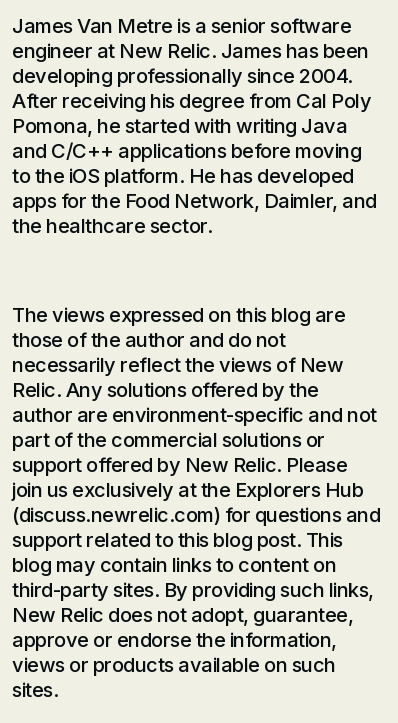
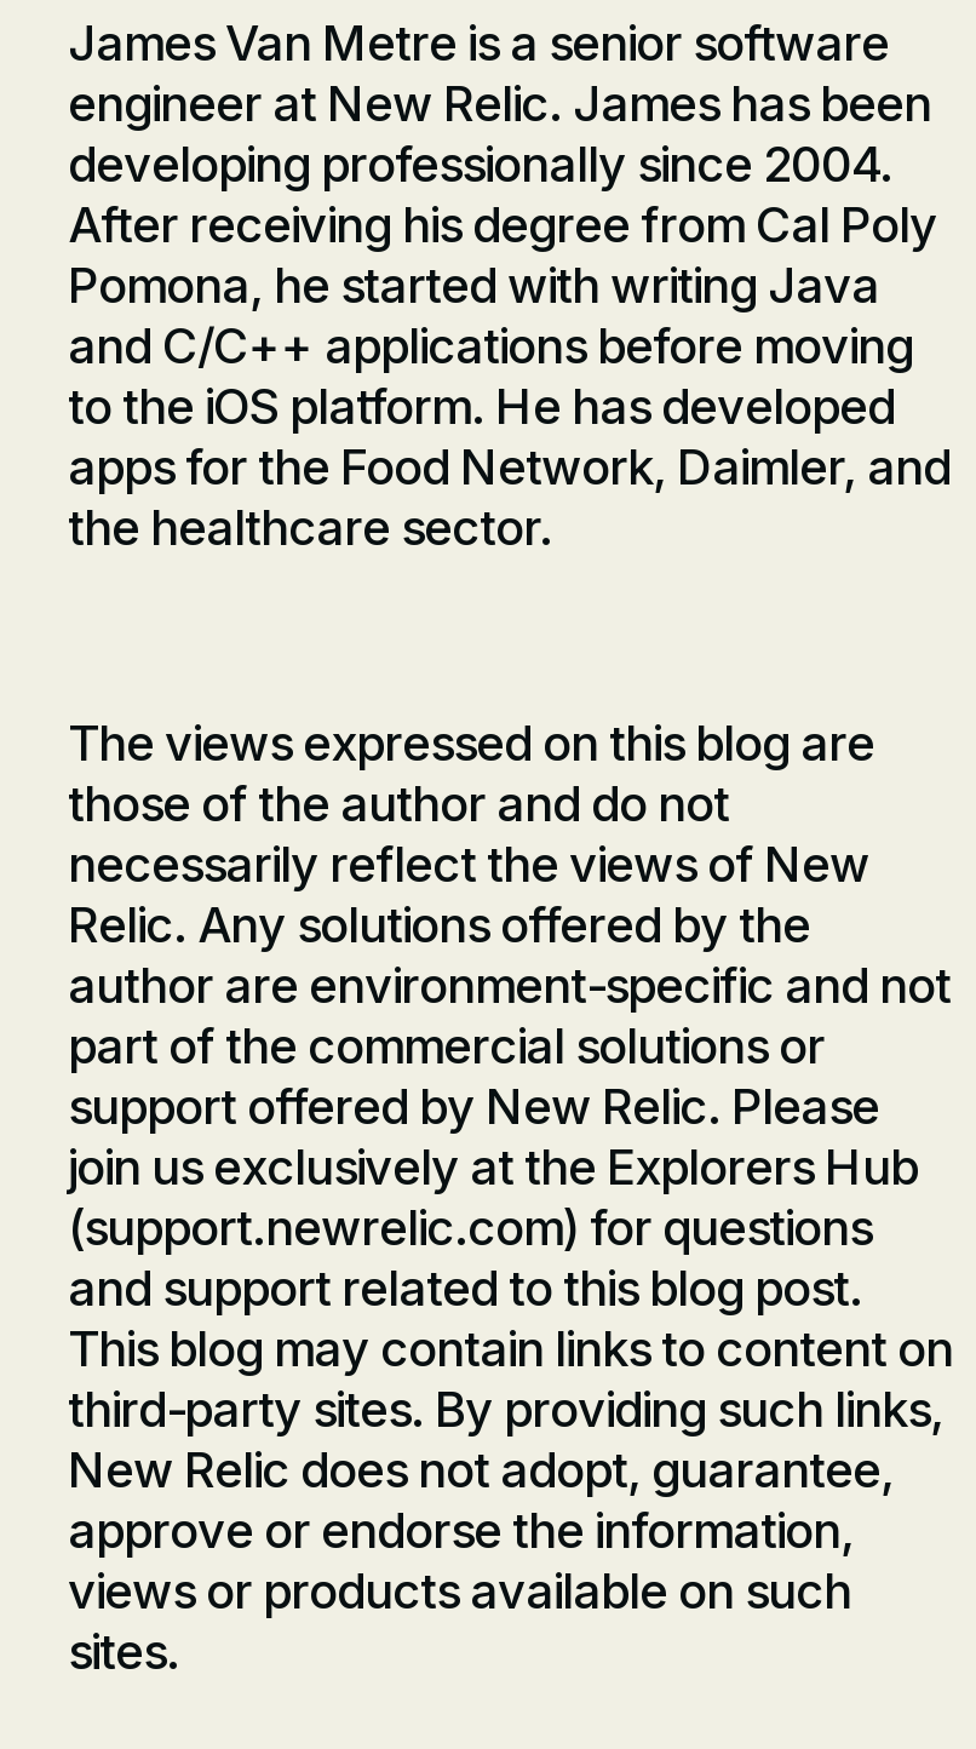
[12,503,380,577] (discuss.newrelic.com) for questions and | support related to this blog post. This | blog may contain links to content on -> [68,1199,953,1378] (support.newrelic.com) for questions | and support related to this blog post. | This blog may contain links to content on

